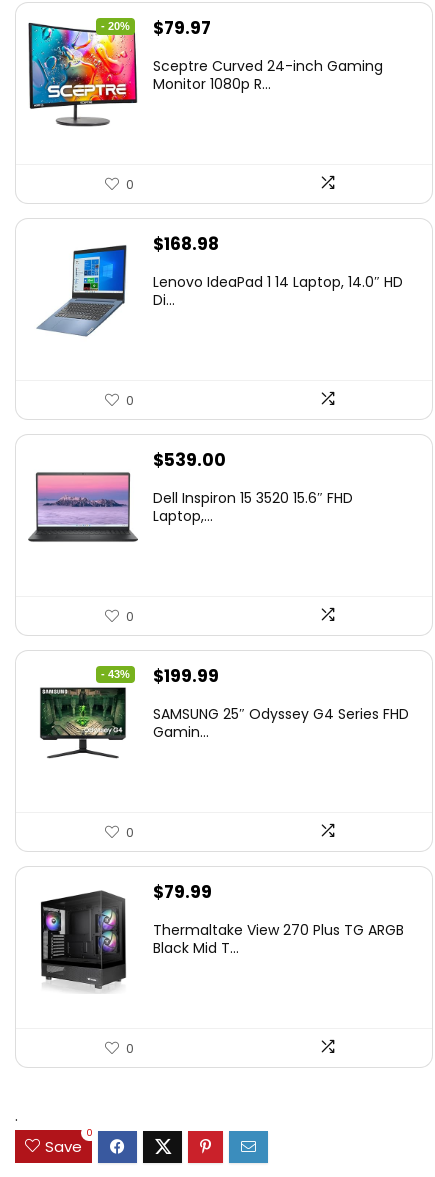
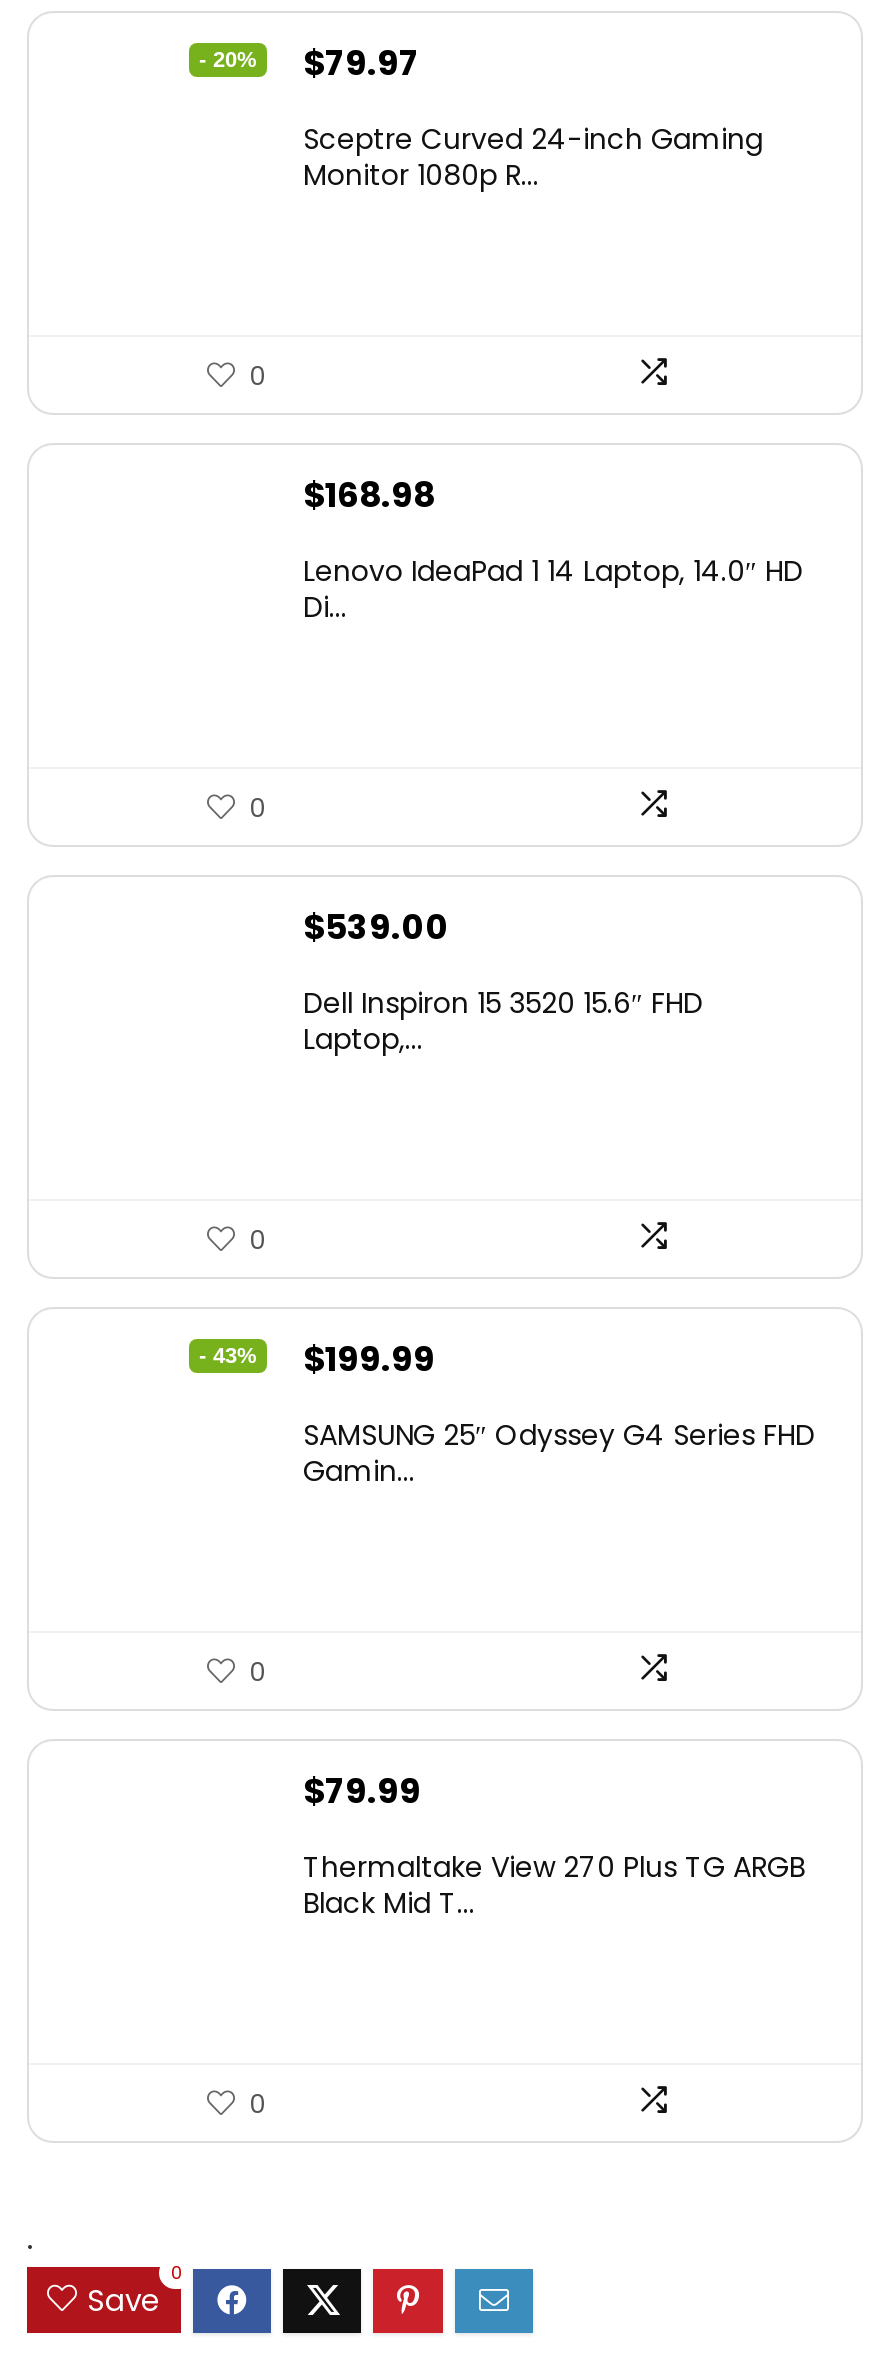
[27,22,138,127] [image] -> none
[36,244,128,337] [image] -> none
[28,471,139,543] [image] -> none
[39,686,127,759] [image] -> none
[40,890,127,993] [image] -> none

